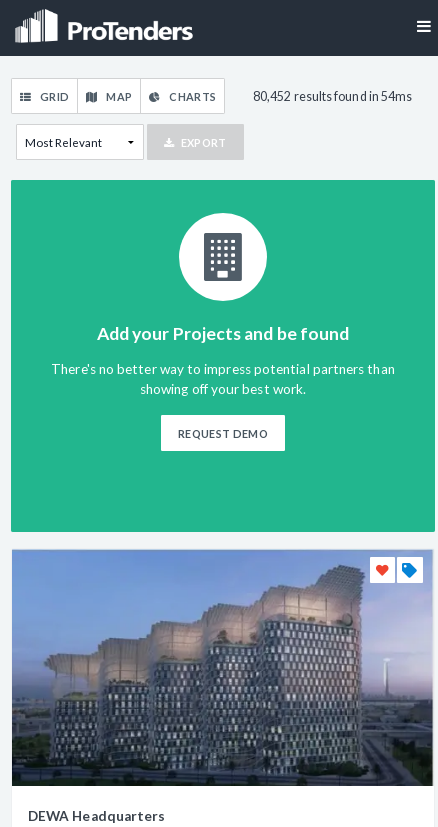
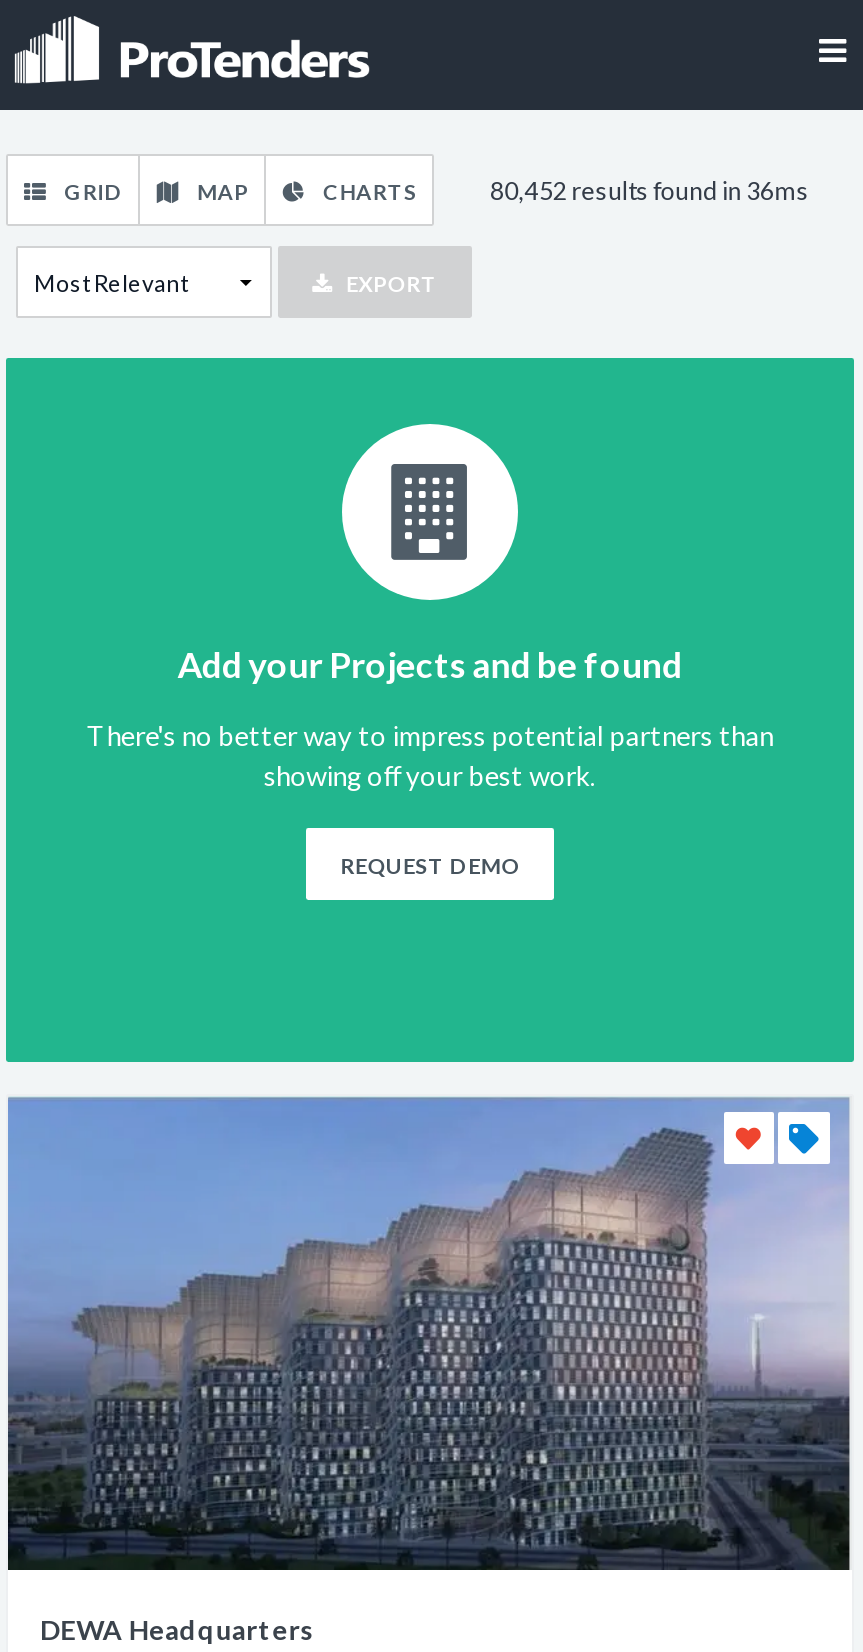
[253,89,412,104] 80,452 results found in 54ms -> [490,176,809,206] 80,452 results found in 36ms

